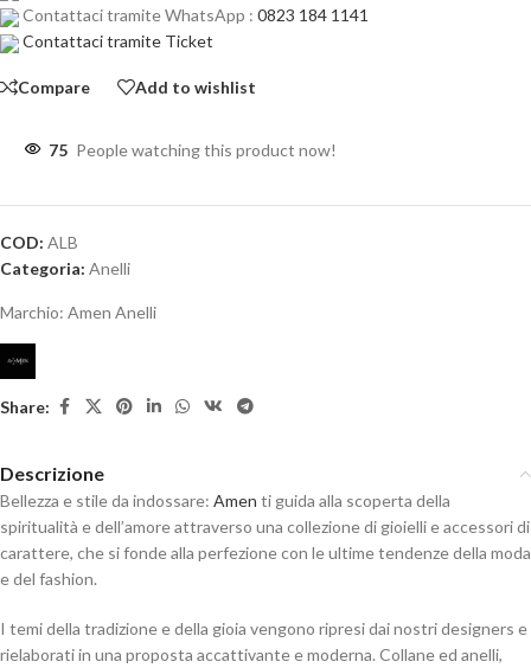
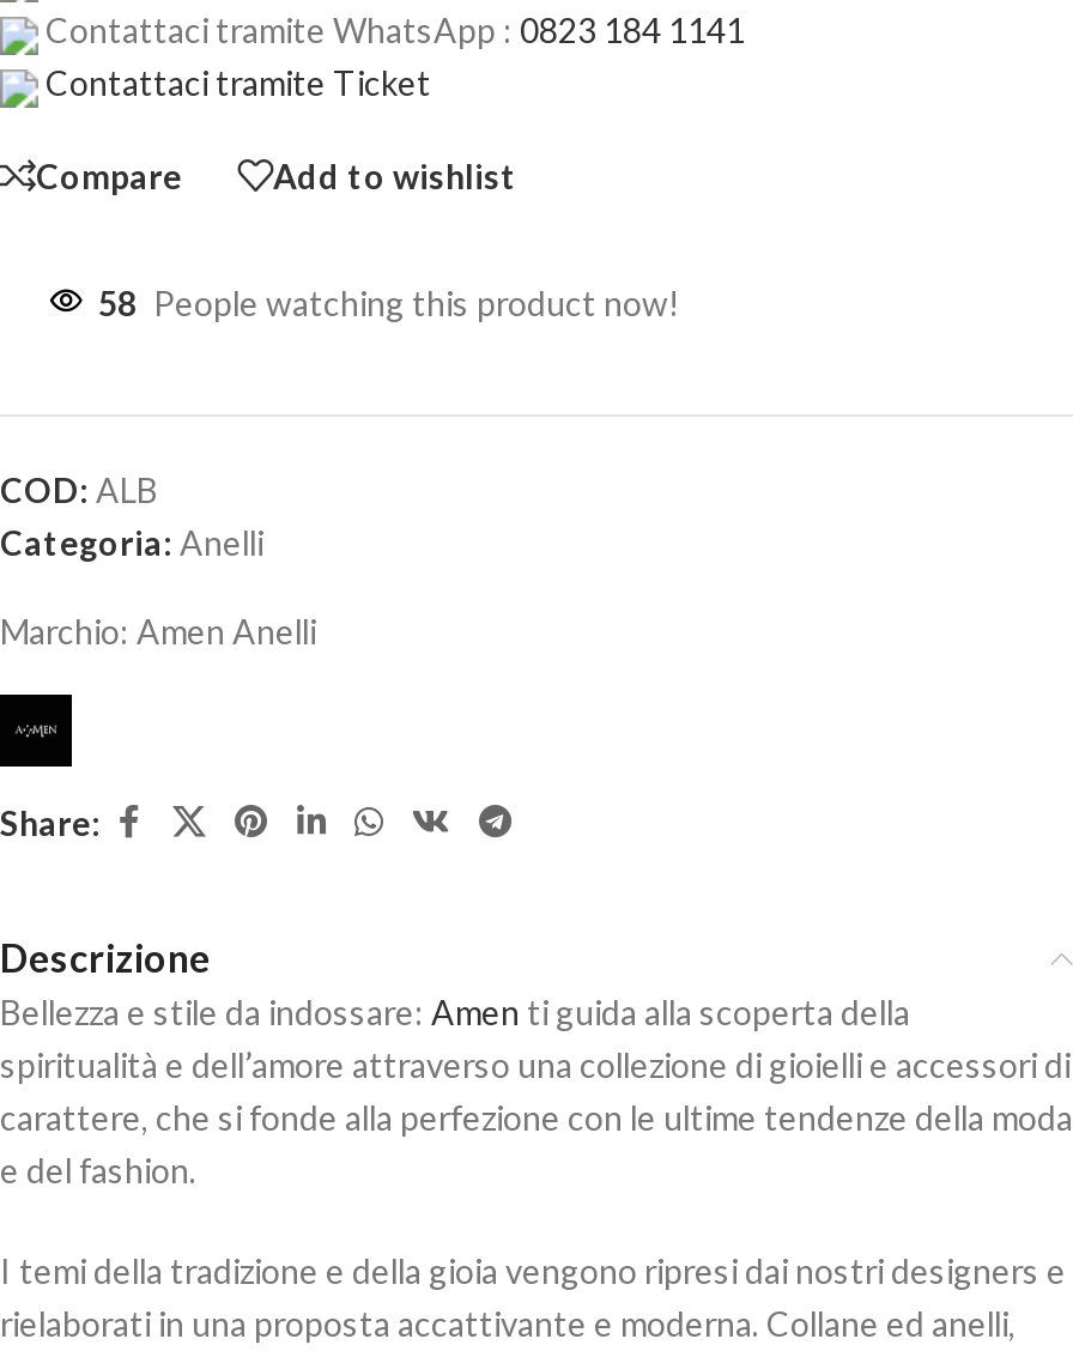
[49,140,337,160] 75 People watching this product now! -> [98,283,680,324] 58 People watching this product now!

